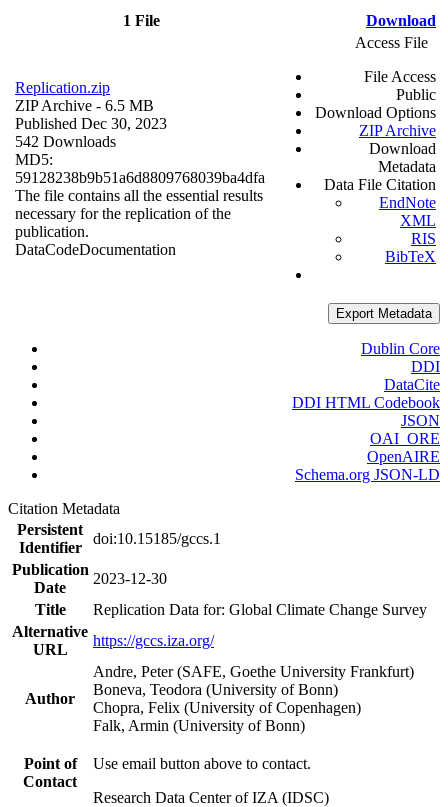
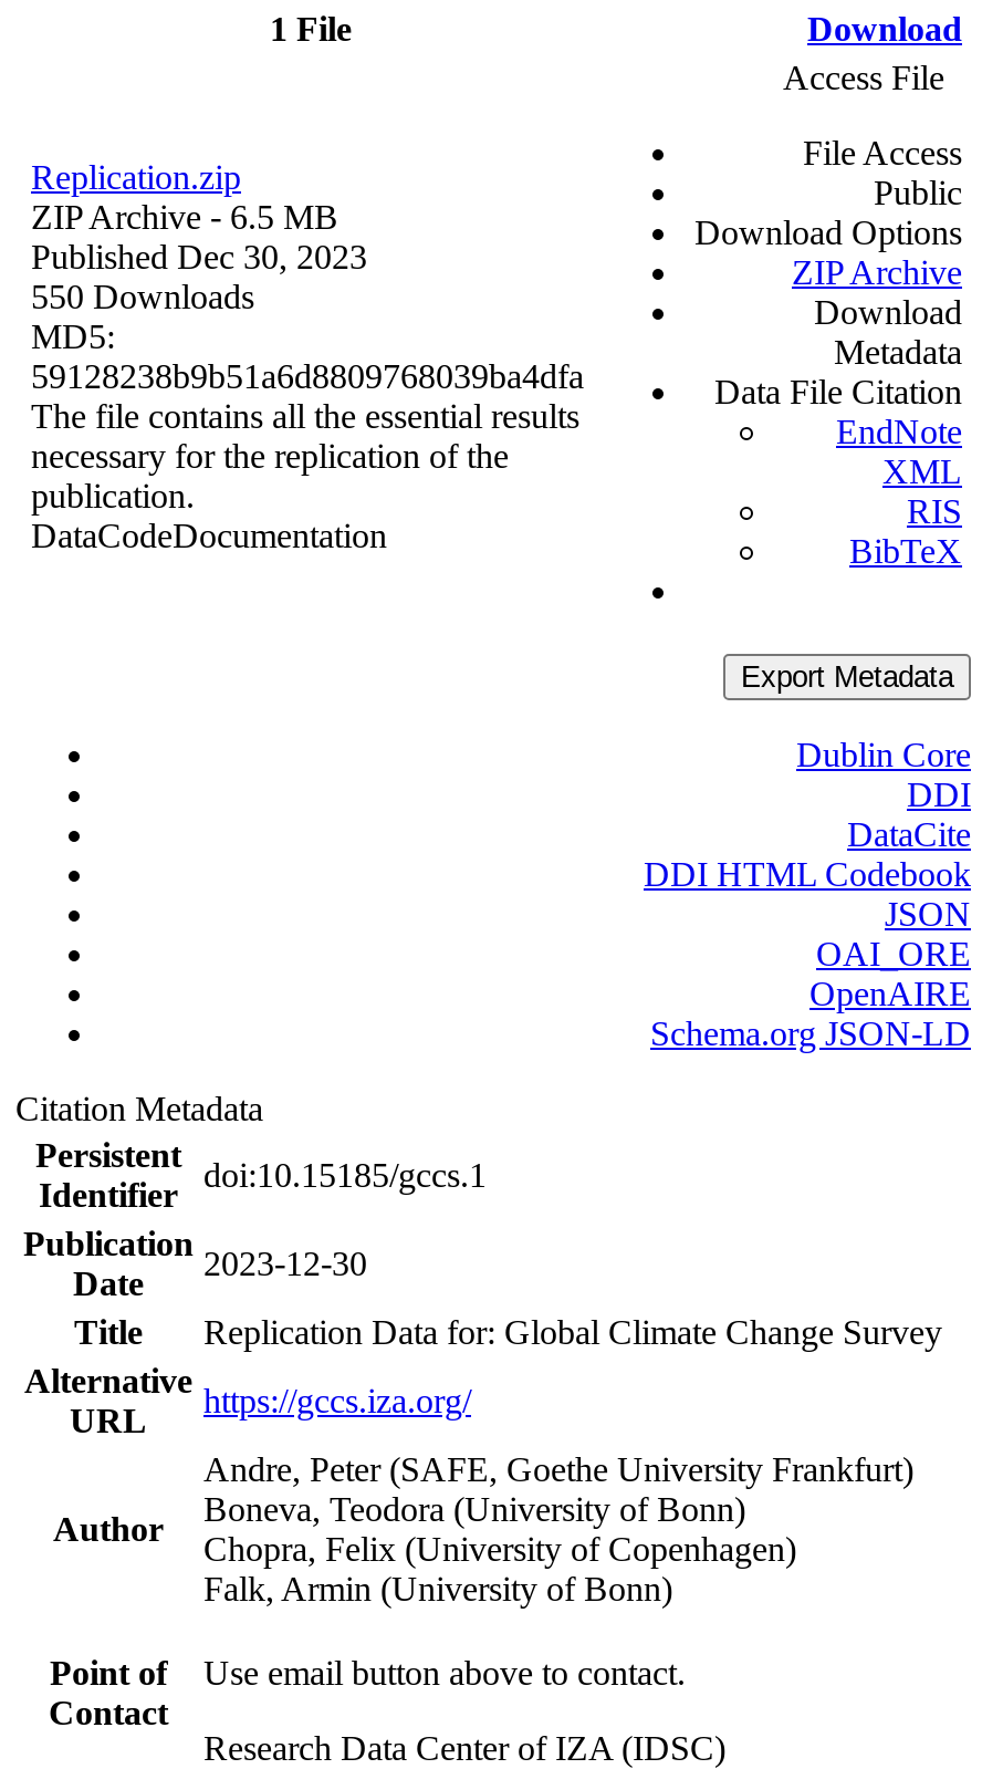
[15,133,116,150] 542 Downloads -> [31,278,254,316] 550 Downloads

